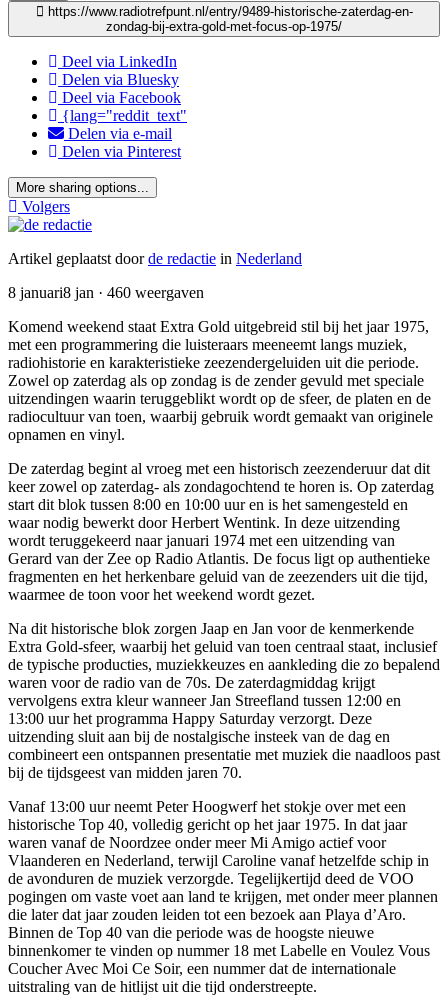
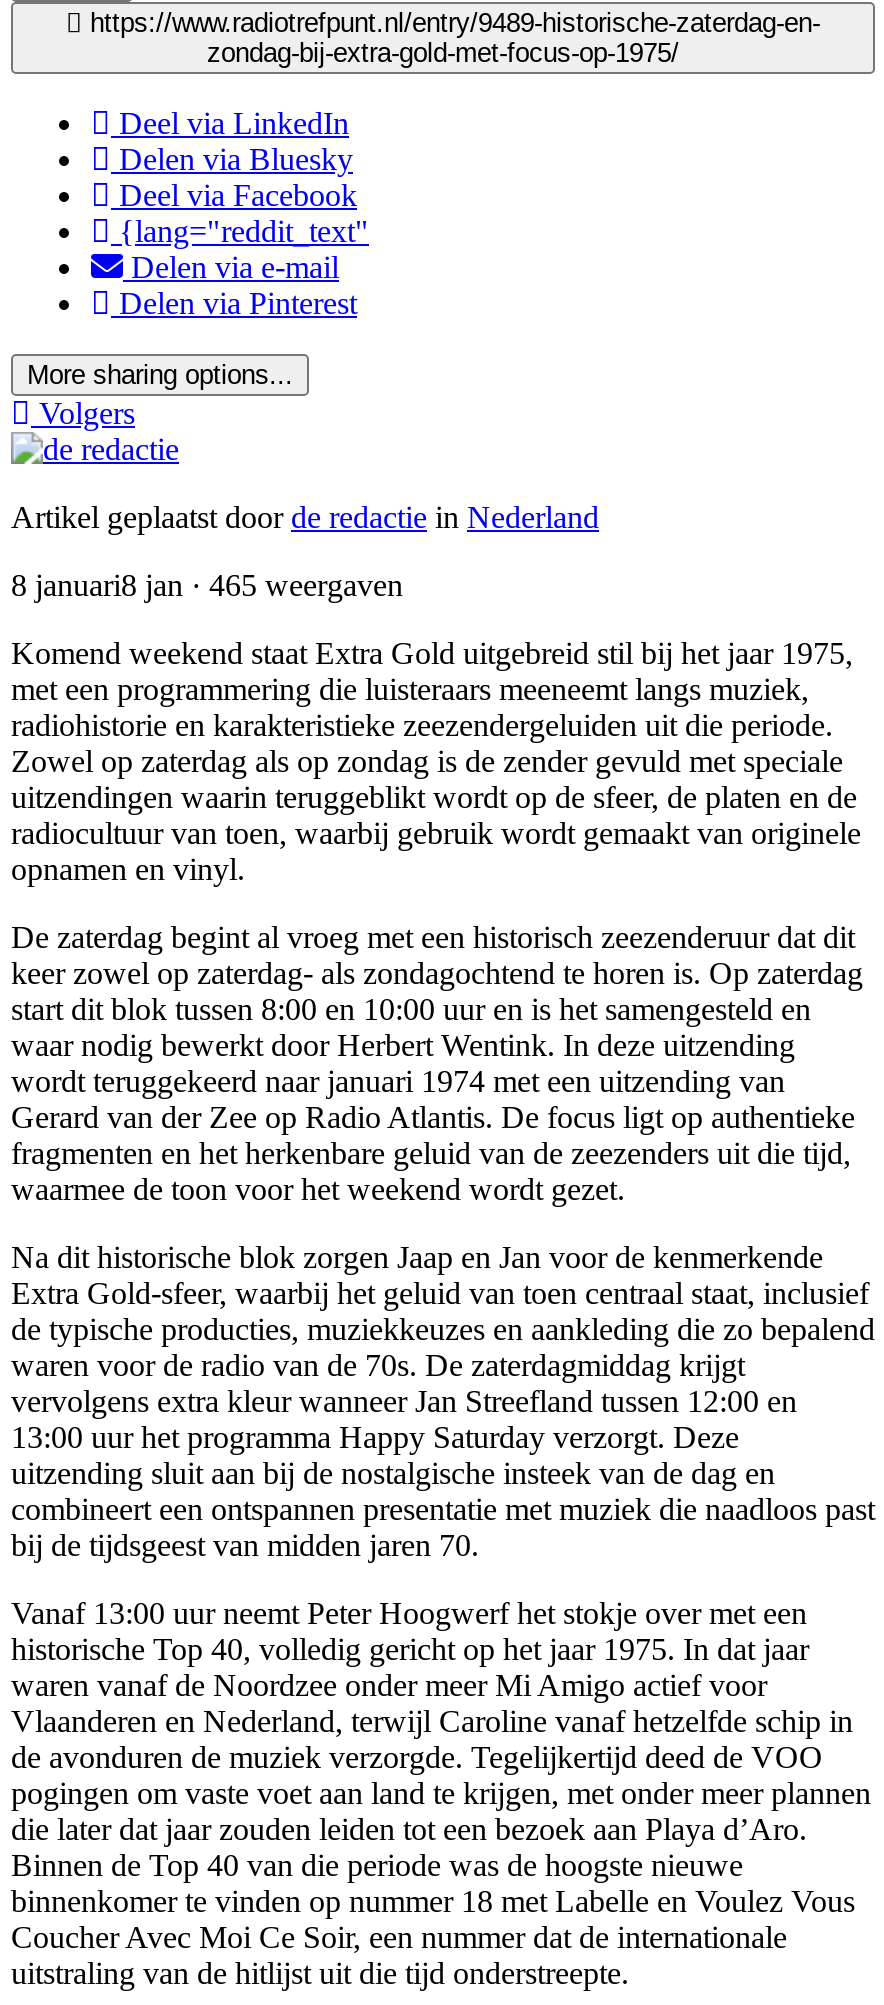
[8,284,204,301] 8 januari8 jan · 460 weergaven -> [11,569,403,603] 8 januari8 jan · 465 weergaven

